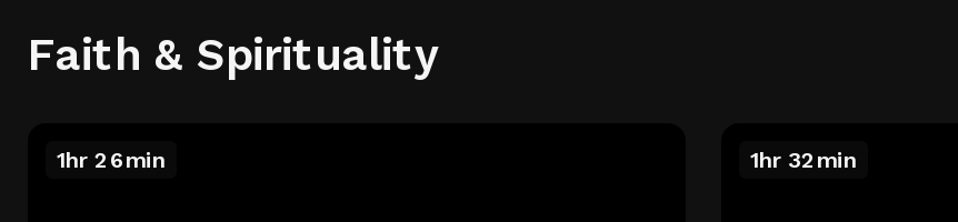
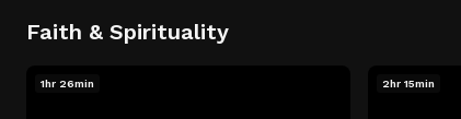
[750,147,857,171] 1hr 32min -> [382,77,435,89] 2hr 15min

